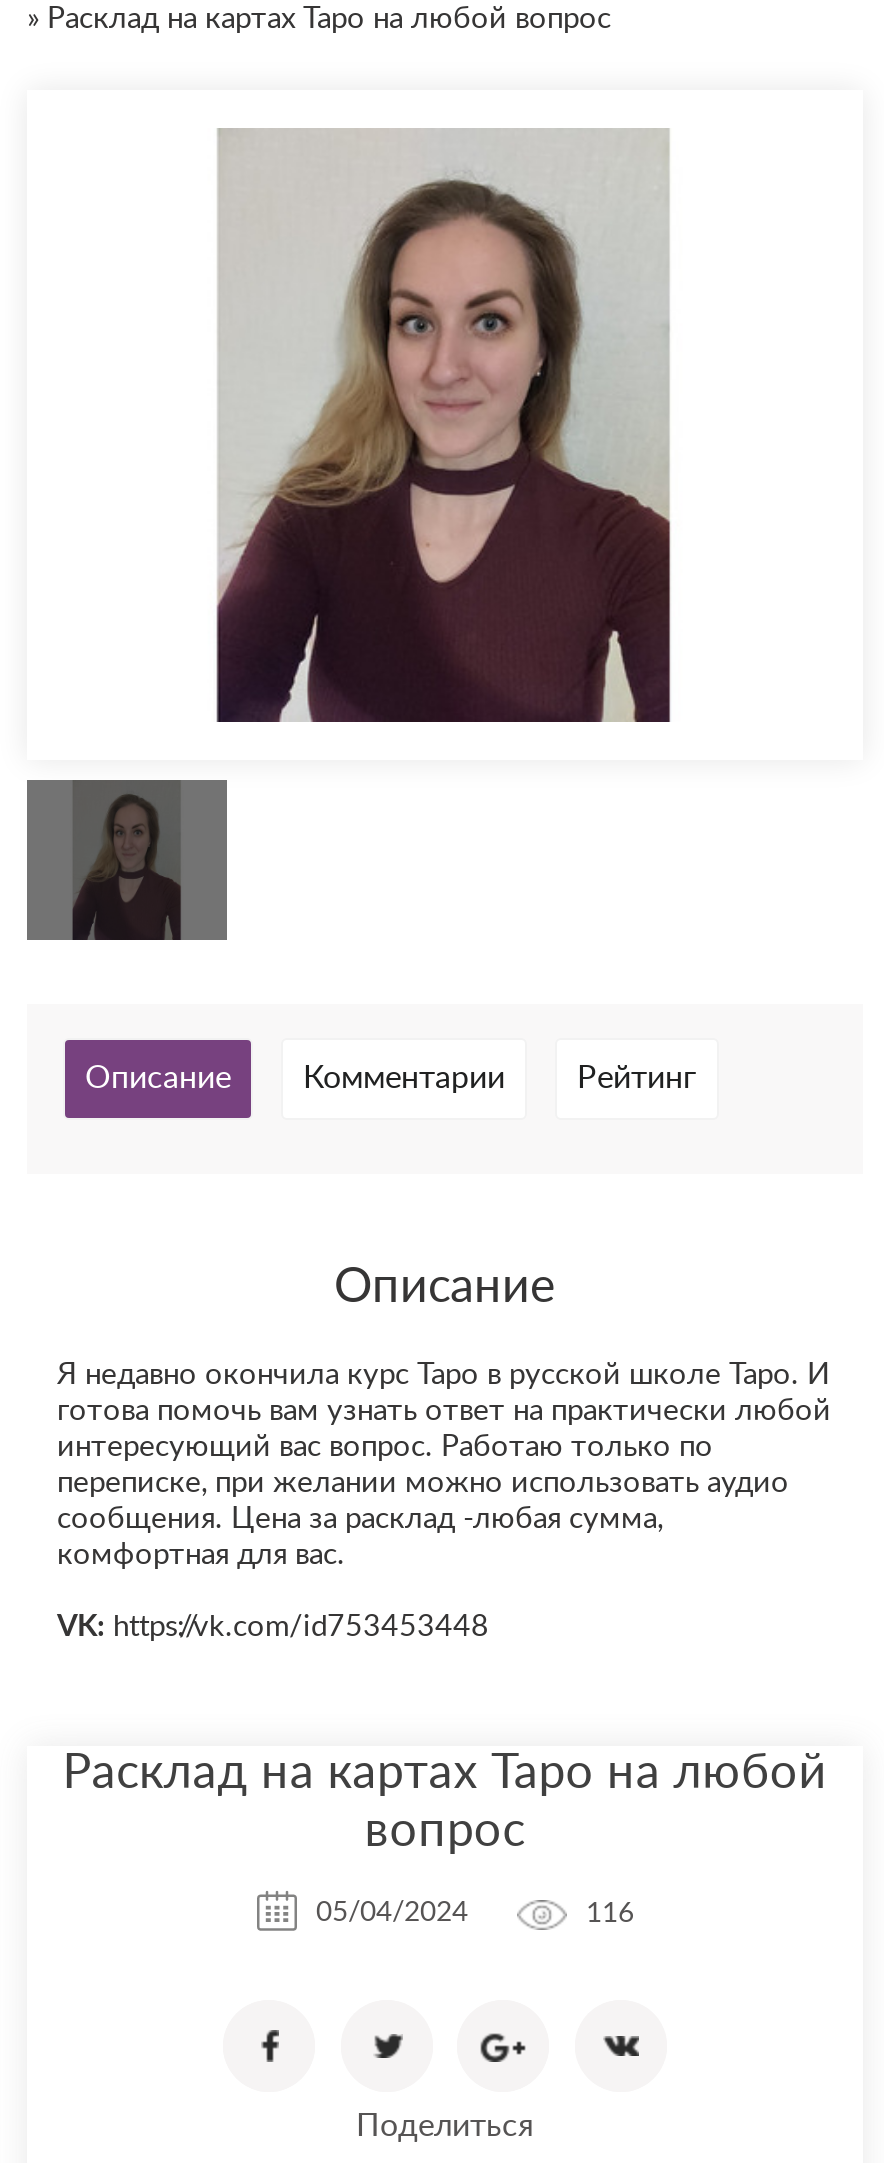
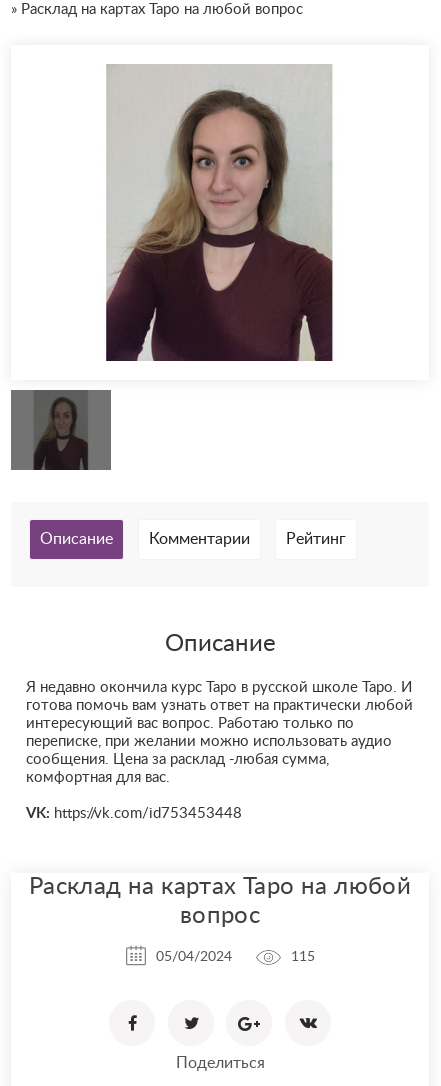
[586,1900,634,1928] 116 -> [290,950,314,964] 115

